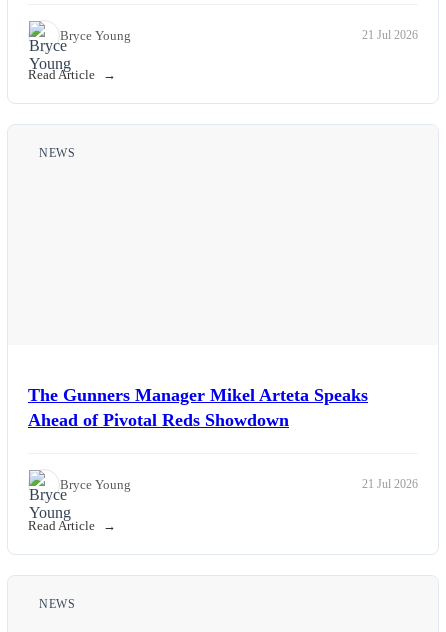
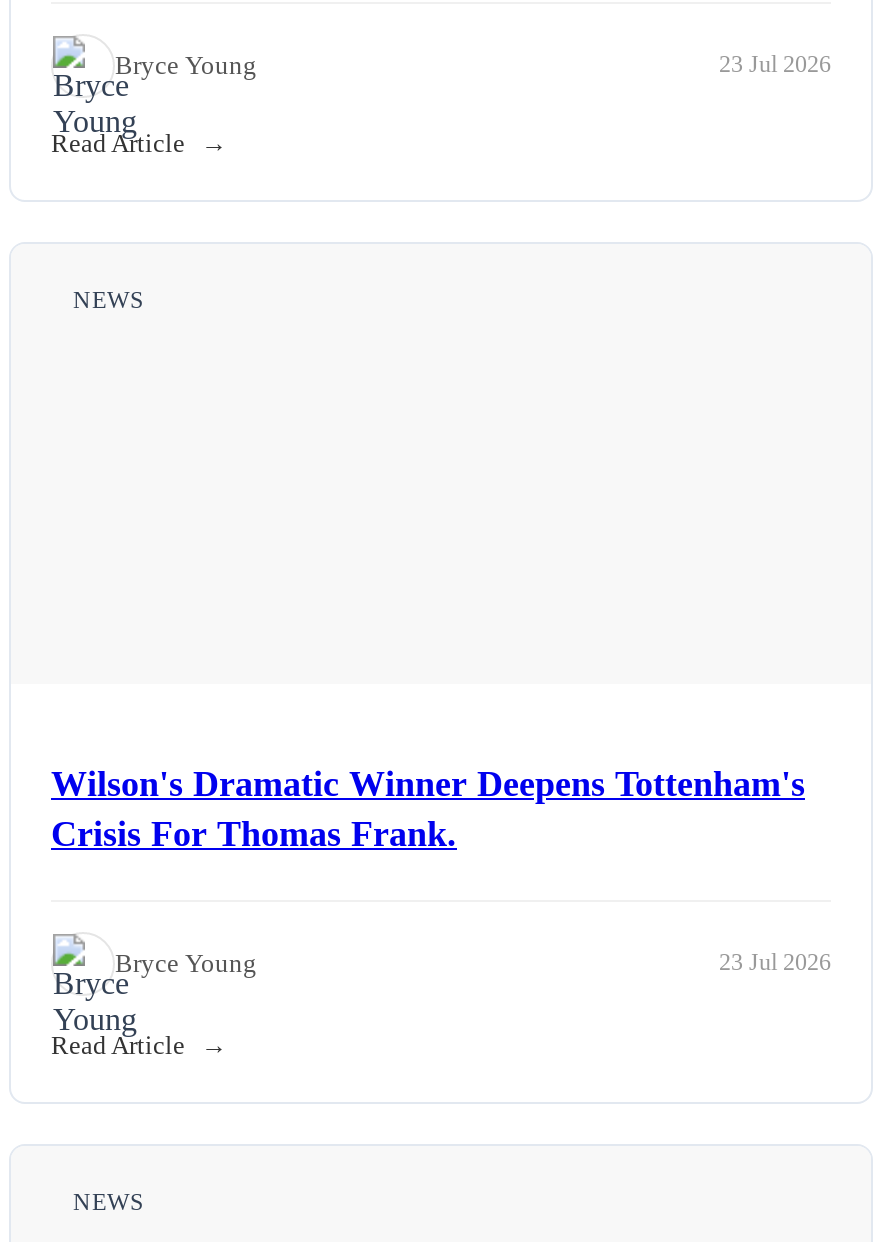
[362,28,418,42] 21 Jul 2026 -> [719,50,831,78] 23 Jul 2026
[28,385,368,430] The Gunners Manager Mikel Arteta Speaks | Ahead of Pivotal Reds Showdown -> [51,763,805,853] Wilson's Dramatic Winner Deepens Tottenham's | Crisis For Thomas Frank.
[362,477,418,491] 21 Jul 2026 -> [719,948,831,976] 23 Jul 2026

